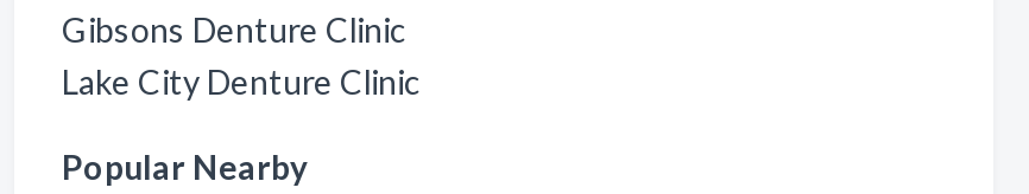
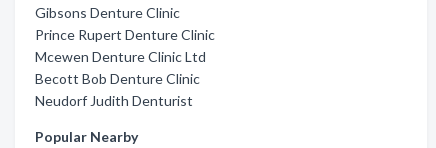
[62,62,421,102] Lake City Denture Clinic -> [35,26,215,109] Prince Rupert Denture Clinic | Mcewen Denture Clinic Ltd | Becott Bob Denture Clinic | Neudorf Judith Denturist

